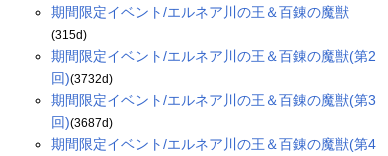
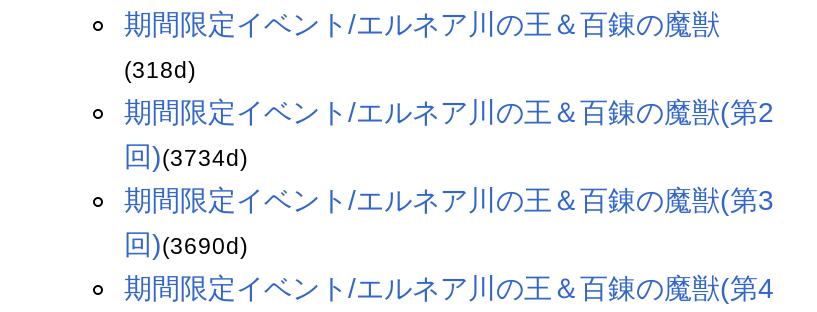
[51,28,87,41] (315d) -> [124,56,196,82] (318d)
[51,70,113,86] 回)(3732d) -> [124,140,248,172] 回)(3734d)
[51,114,113,130] 回)(3687d) -> [124,228,248,260] 回)(3690d)

